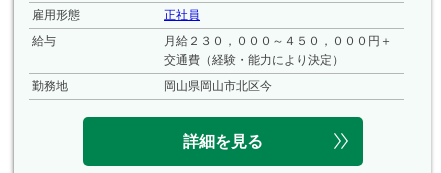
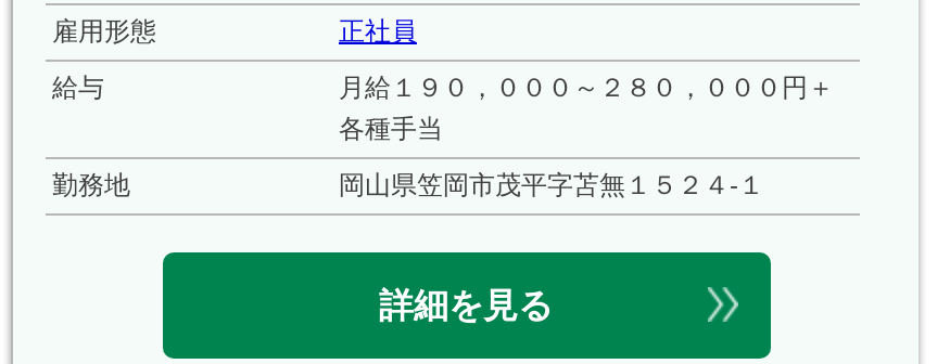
[164,34,392,67] 月給２３０，０００～４５０，０００円＋ | 交通費（経験・能力により決定） -> [339,73,834,144] 月給１９０，０００～２８０，０００円＋ | 各種手当
[164,79,272,93] 岡山県岡山市北区今 -> [339,170,764,200] 岡山県笠岡市茂平字苫無１５２４-１

